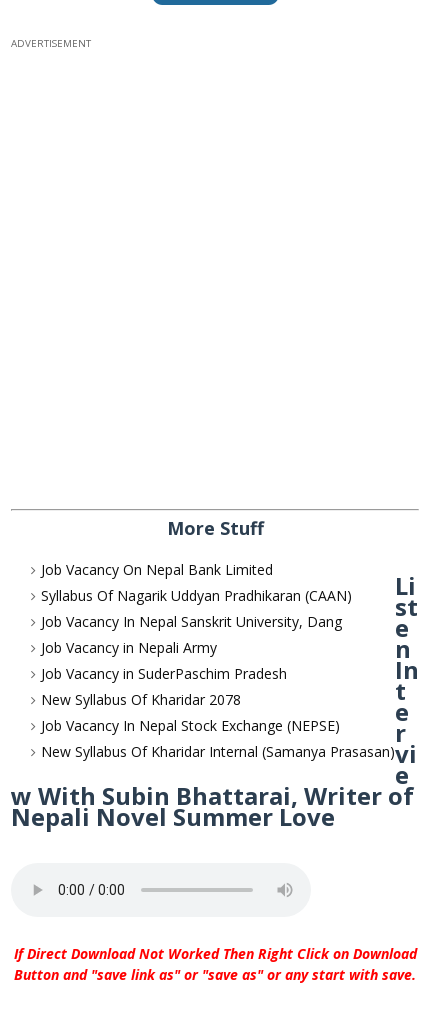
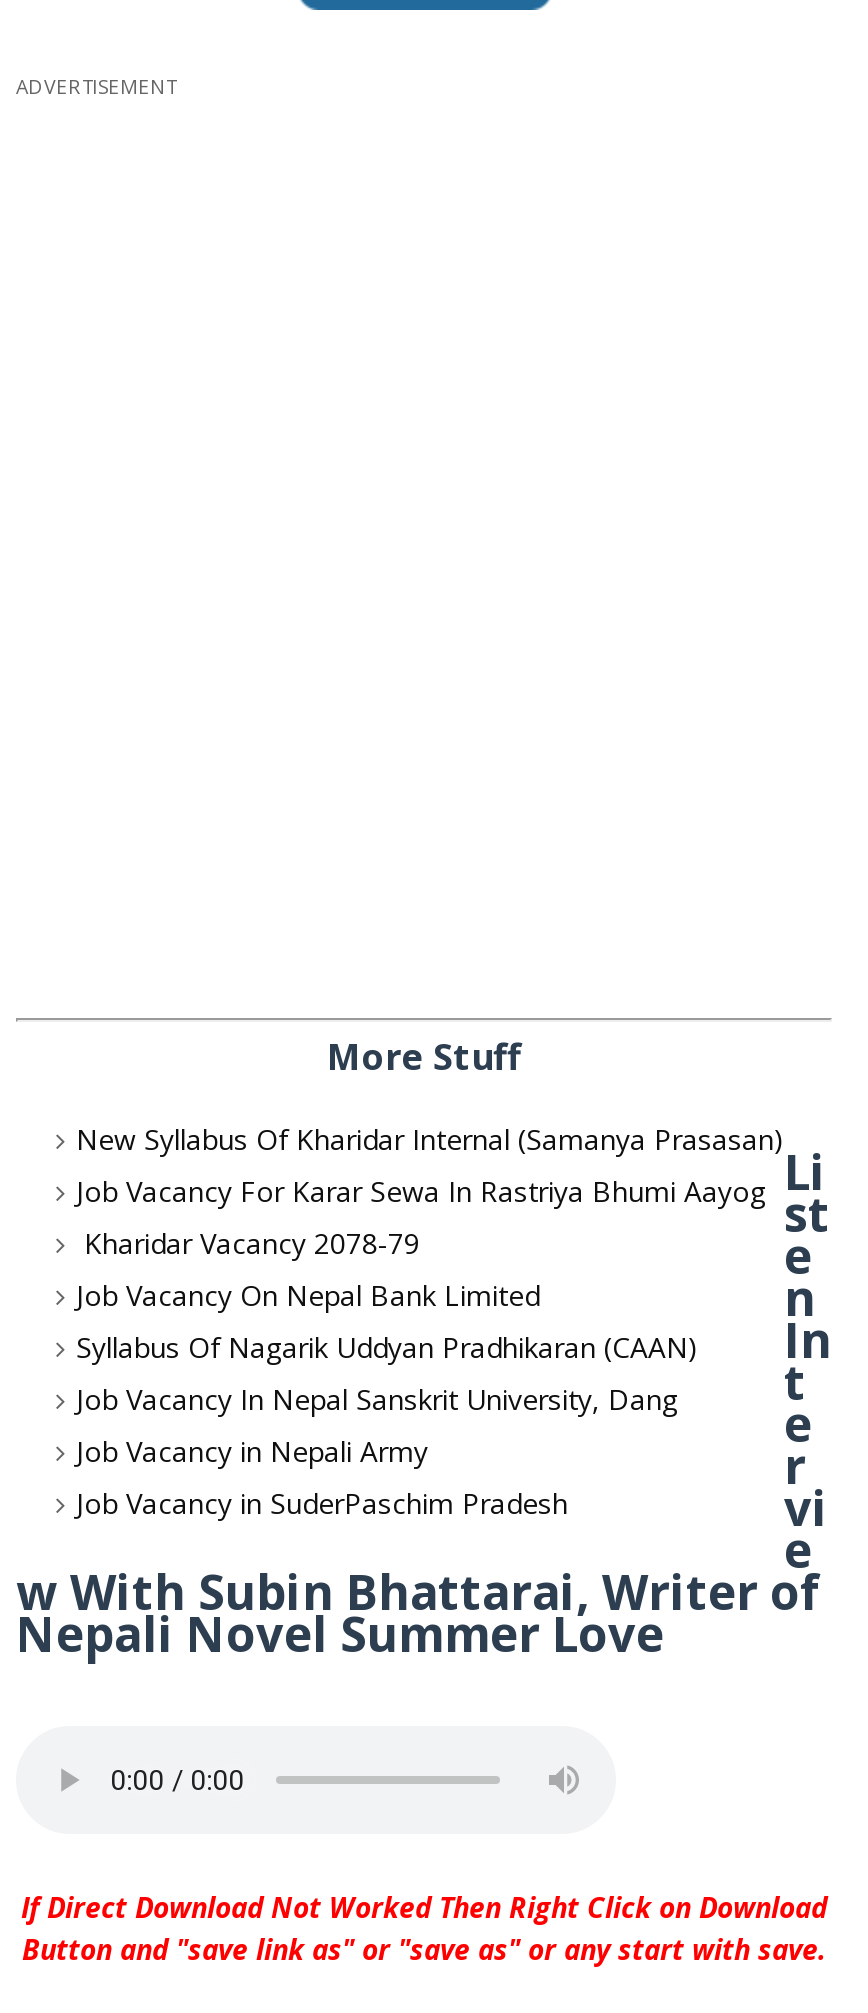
moved [41,560,352,683] -> [76,1276,698,1522]: Job Vacancy On Nepal Bank Limited | Syllabus Of Nagarik Uddyan Pradhikaran (CAAN) | Job Vacancy In Nepal Sanskrit University, Dang | Job Vacancy in Nepali Army | Job Vacancy in SuderPaschim Pradesh
none -> [76,1172,766,1262] Job Vacancy For Karar Sewa In Rastriya Bhumi Aayog | Kharidar Vacancy 2078-79
[41,690,340,735] New Syllabus Of Kharidar 2078 | Job Vacancy In Nepal Stock Exchange (NEPSE) -> none
moved [41,742,395,761] -> [76,1120,784,1158]: New Syllabus Of Kharidar Internal (Samanya Prasasan)

